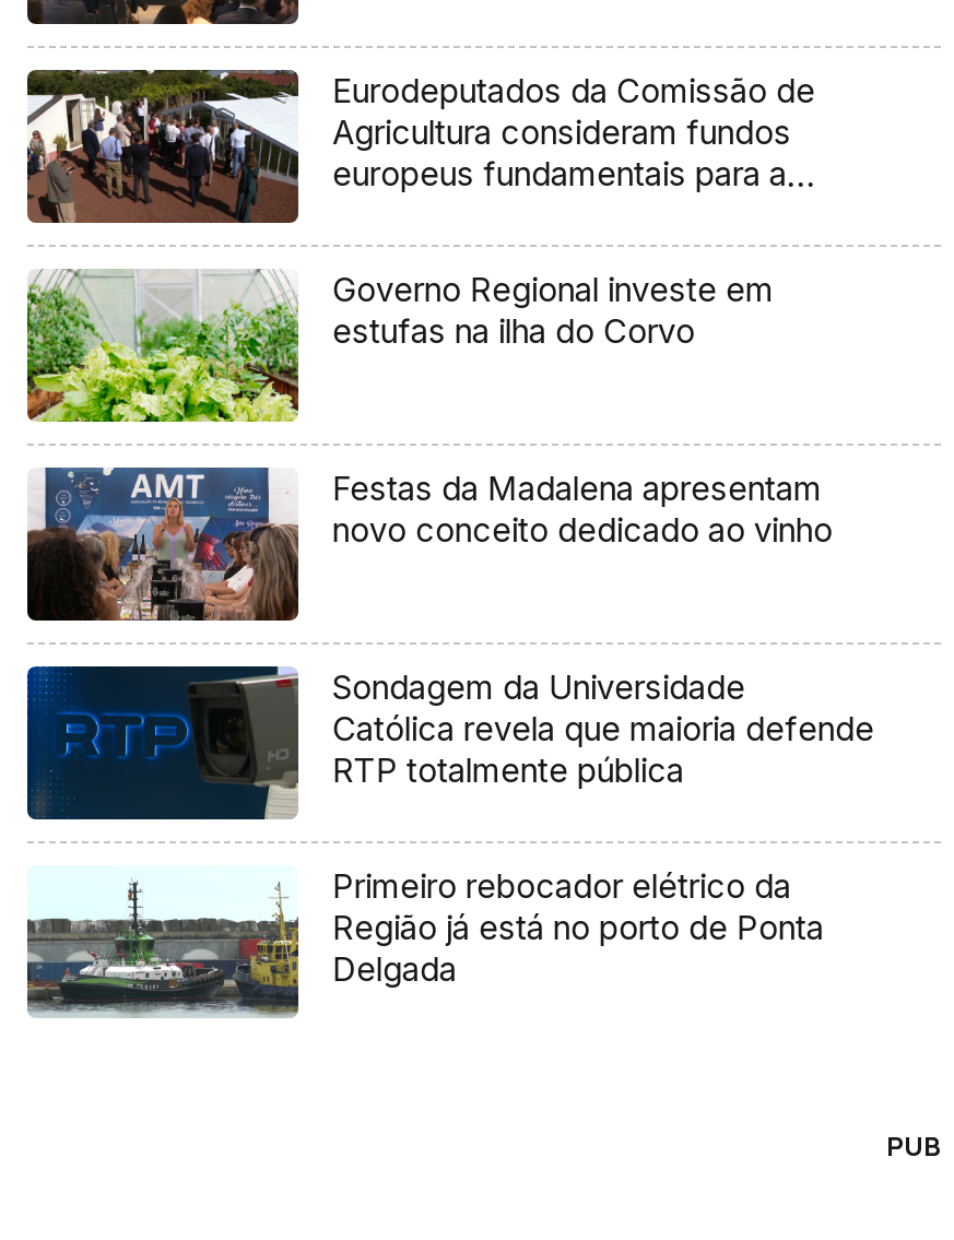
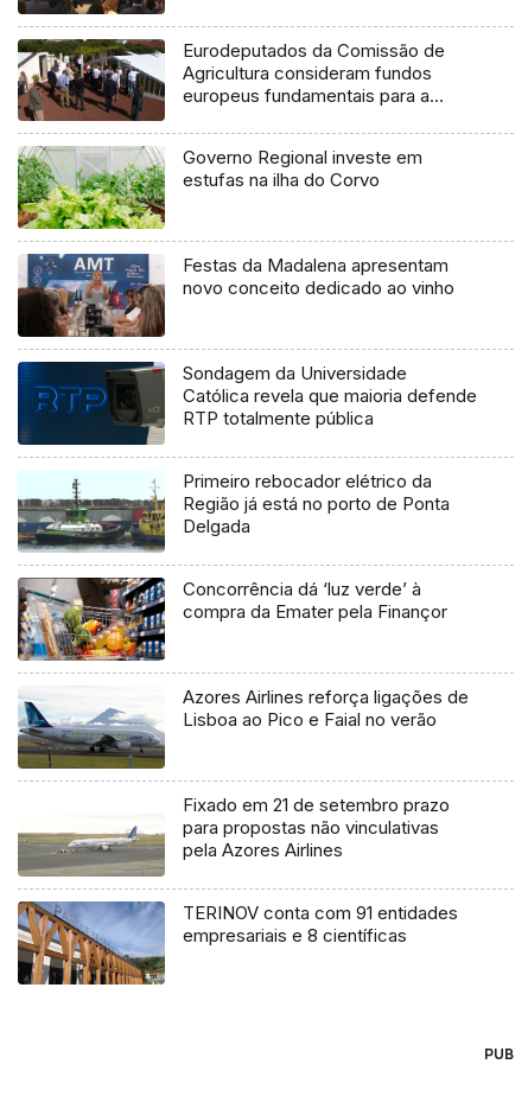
none -> [17,576,448,662] [image] | Concorrência dá ‘luz verde’ à | compra da Emater pela Finançor
none -> [17,686,469,769] [image] | Azores Airlines reforça ligações de | Lisboa ao Pico e Faial no verão
none -> [17,794,458,947] [image] | Fixado em 21 de setembro prazo | para propostas não vinculativas | pela Azores Airlines | TERINOV conta com 91 entidades | empresariais e 8 científicas
none -> [17,900,166,986] [image]

